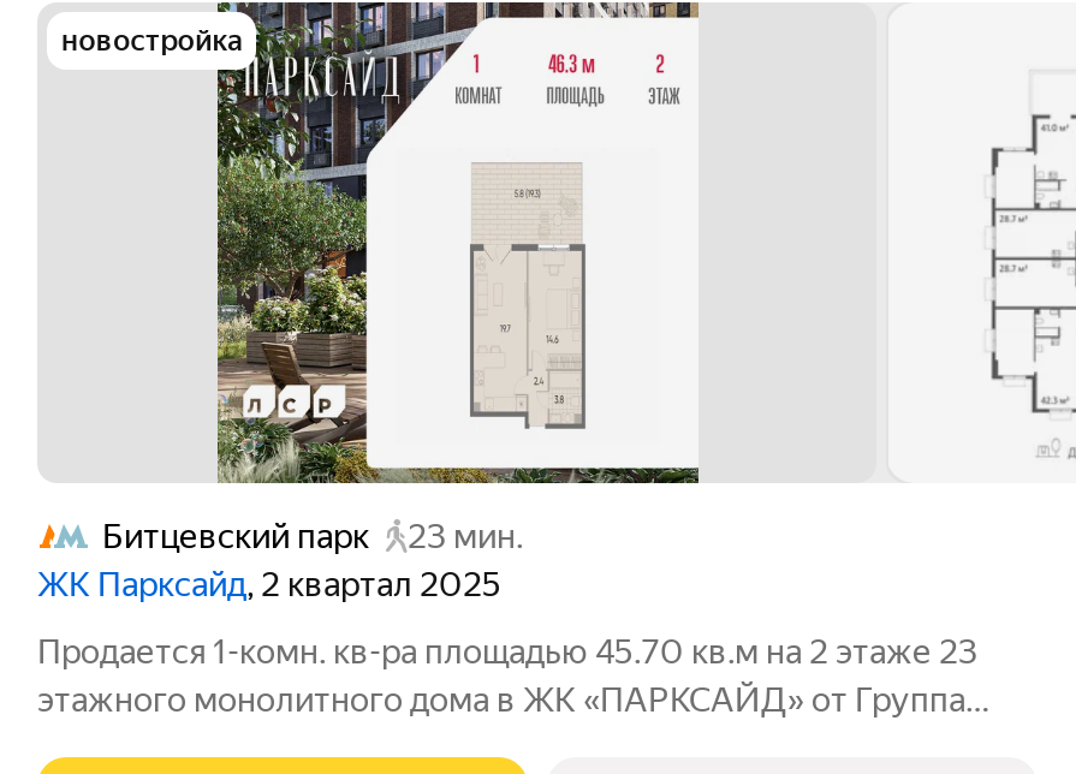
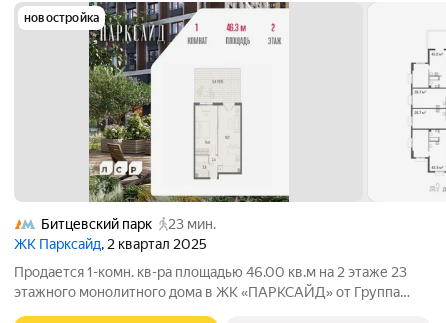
[470,322,588,430] [image] -> [193,136,242,180] [image]
[37,633,977,671] Продается 1-комн. кв-ра площадью 45.70 кв.м на 2 этаже 23 -> [14,264,407,280] Продается 1-комн. кв-ра площадью 46.00 кв.м на 2 этаже 23

